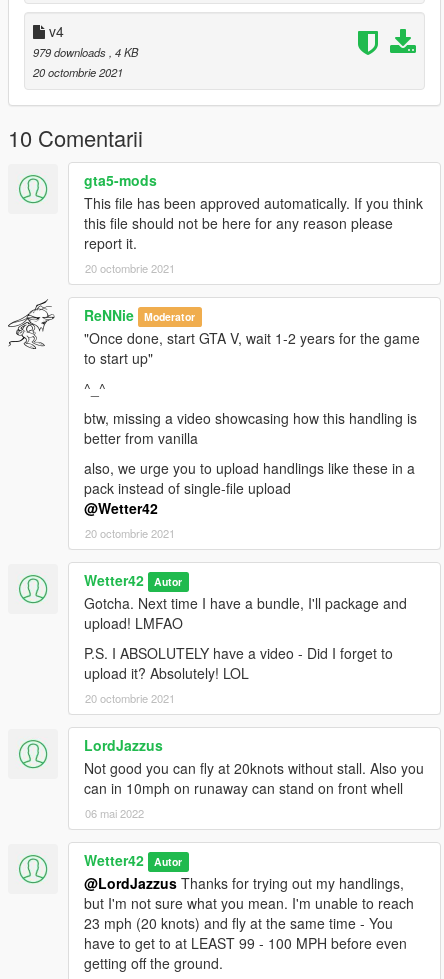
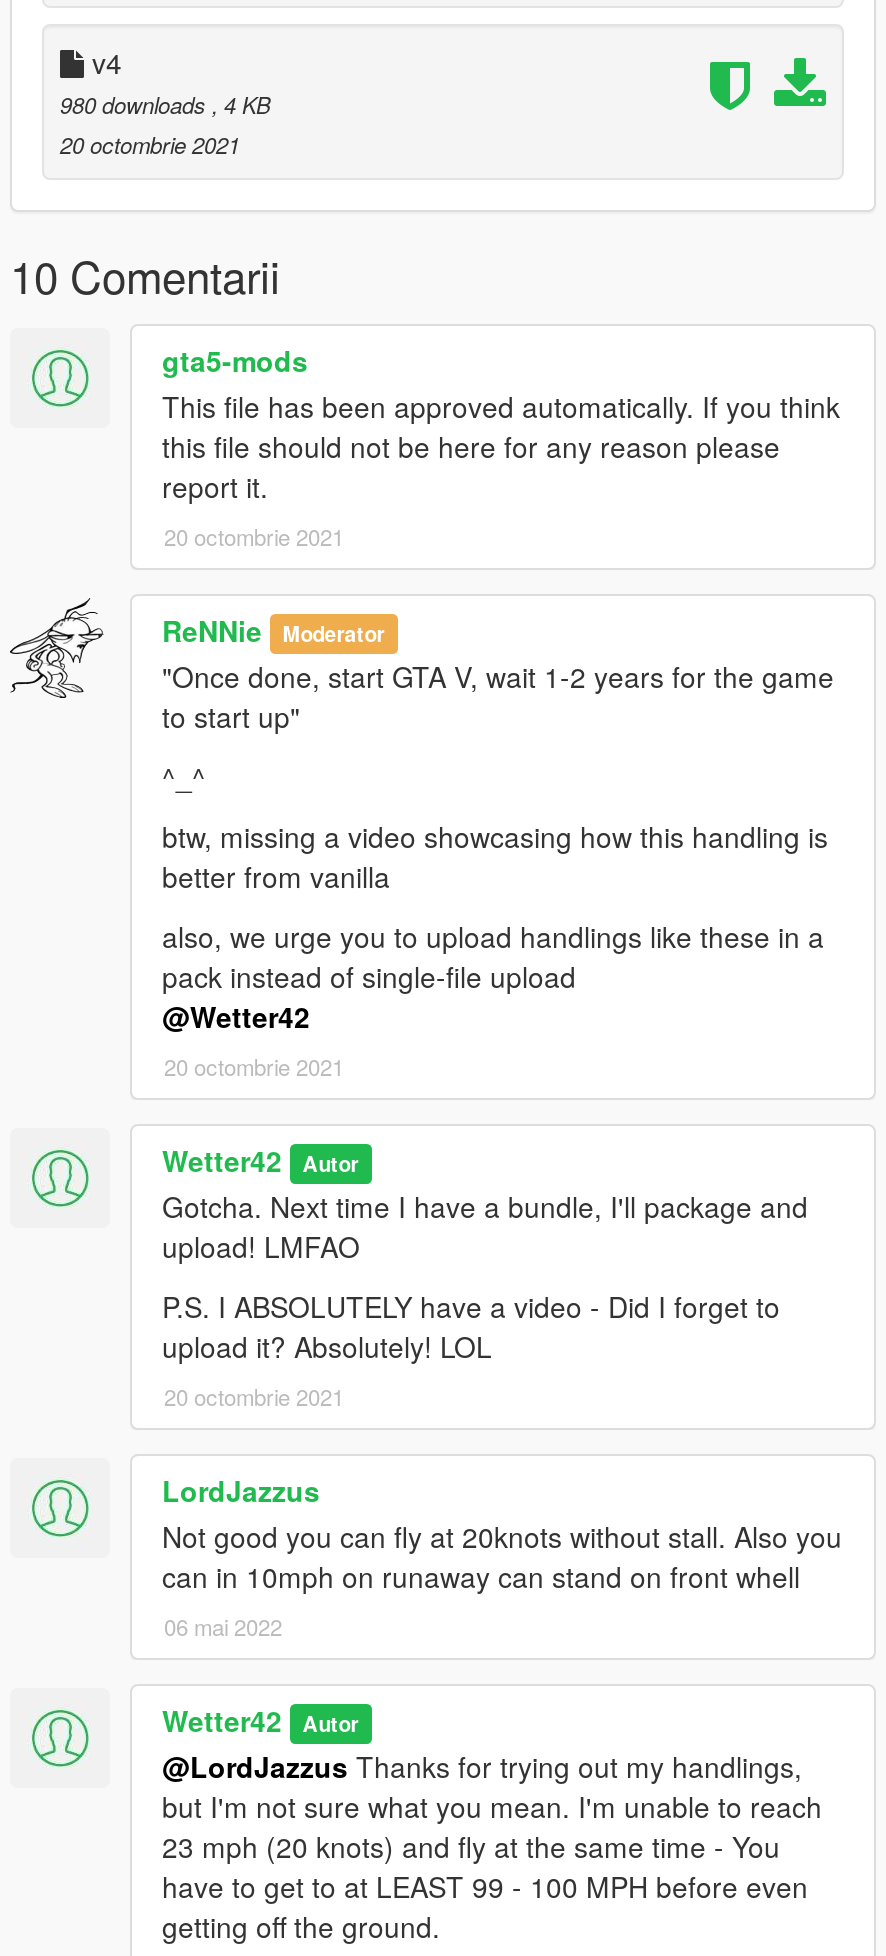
[33,44,138,60] 979 downloads, 4 KB -> [60,88,270,120] 980 downloads, 4 KB

